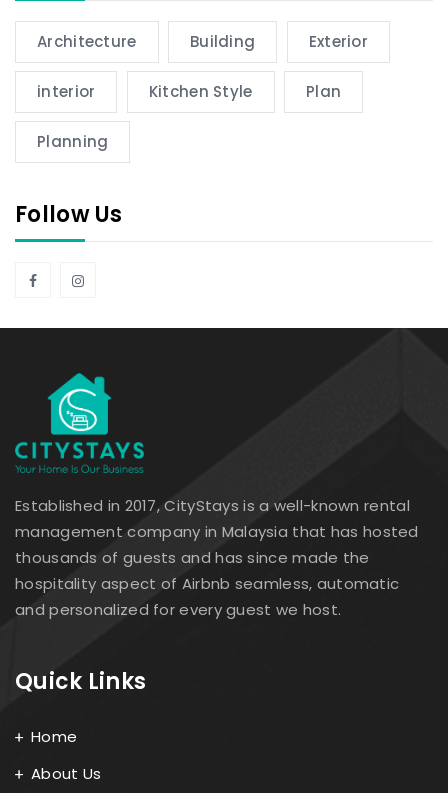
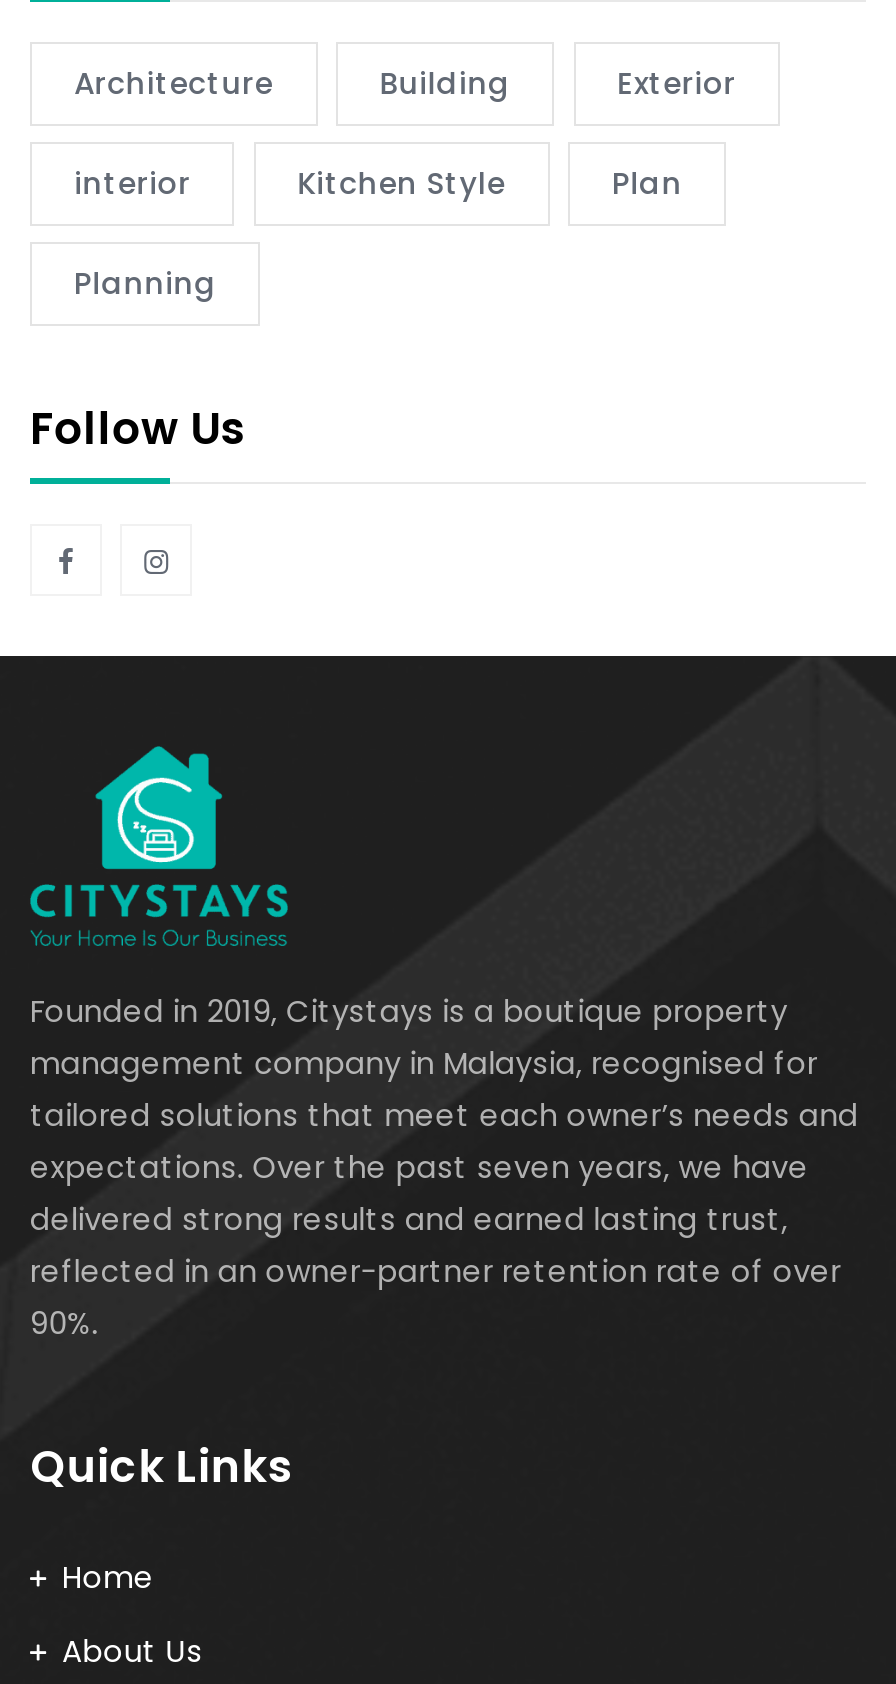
[15,495,419,620] Established in 2017, CityStays is a well-known rental | management company in Malaysia that has hosted | thousands of guests and has since made the | hospitality aspect of Airbnb seamless, automatic | and personalized for every guest we host. -> [30,990,859,1344] Founded in 2019, Citystays is a boutique property | management company in Malaysia, recognised for | tailored solutions that meet each owner’s needs and | expectations. Over the past seven years, we have | delivered strong results and earned lasting trust, | reflected in an owner-partner retention rate of over | 90%.

